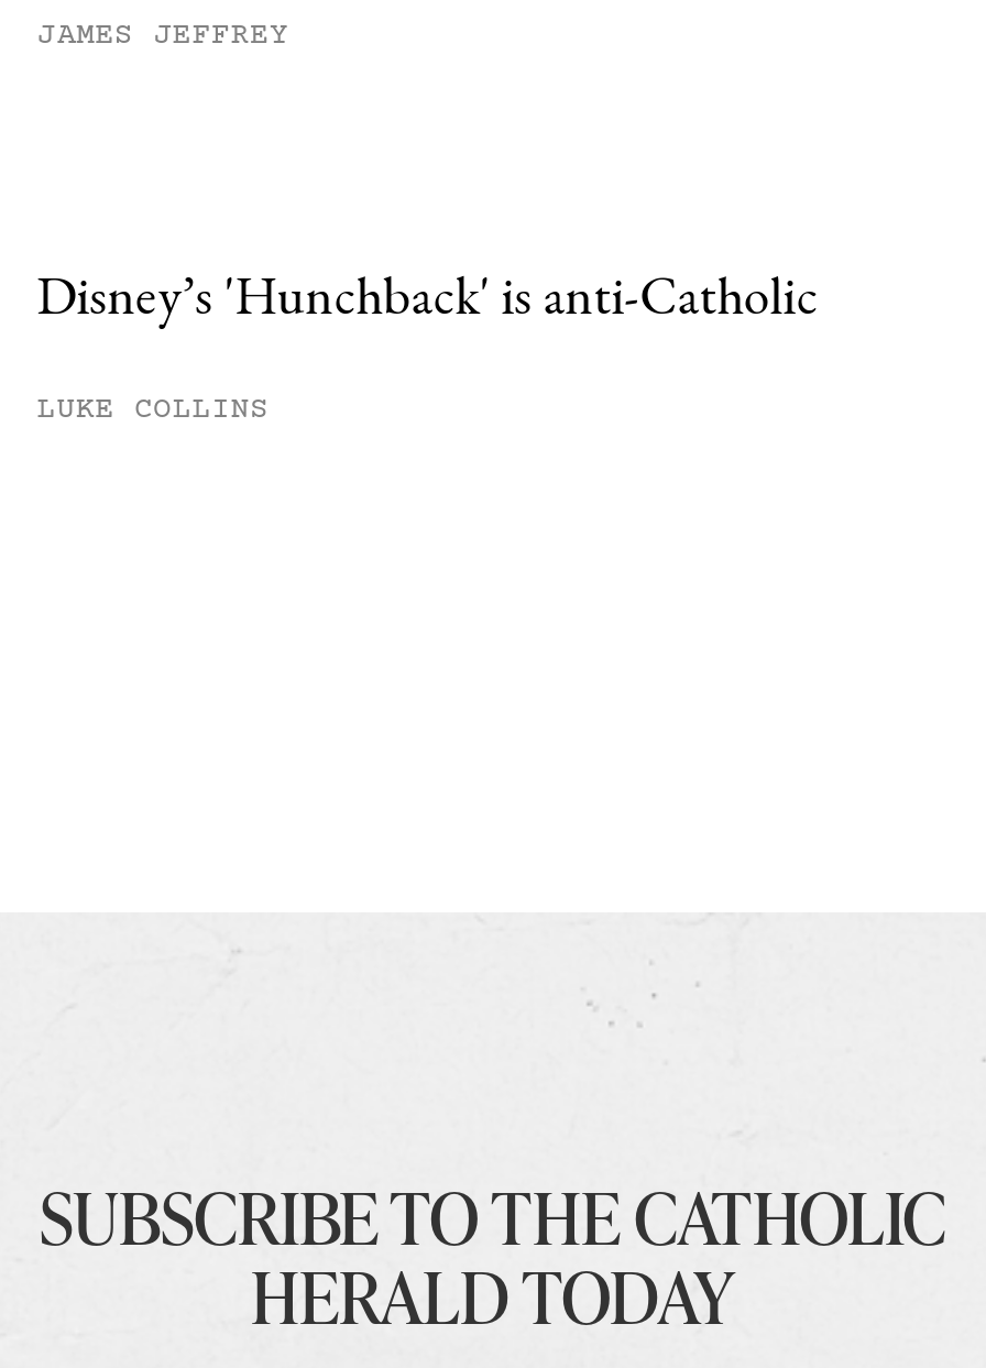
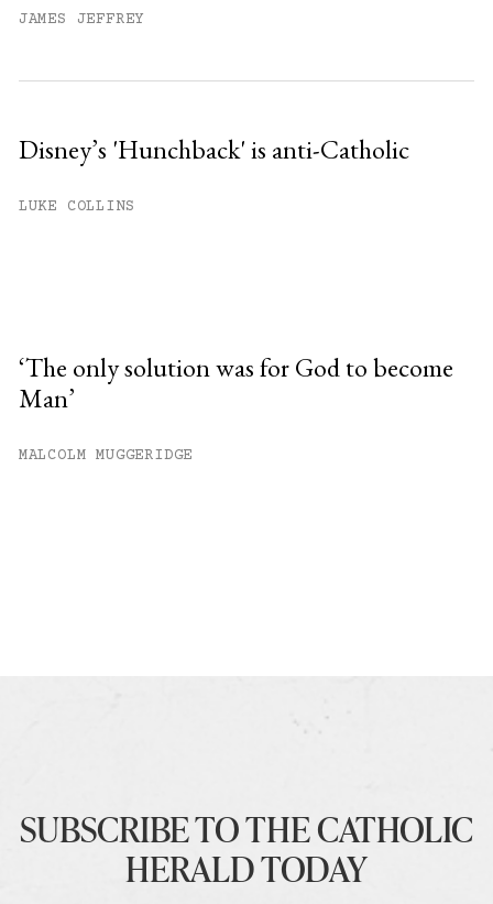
none -> [18,350,453,464] ‘The only solution was for God to become | Man’ | MALCOLM MUGGERIDGE

